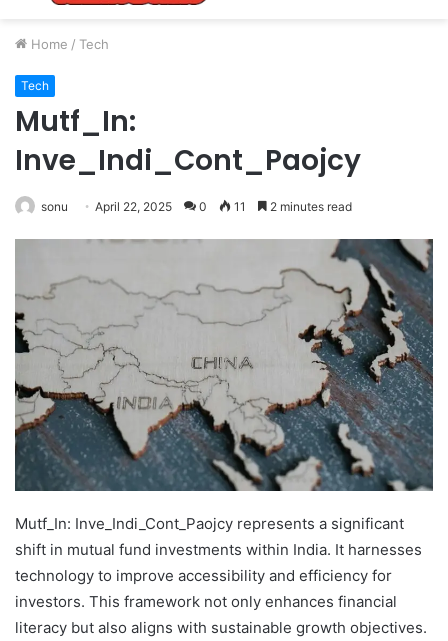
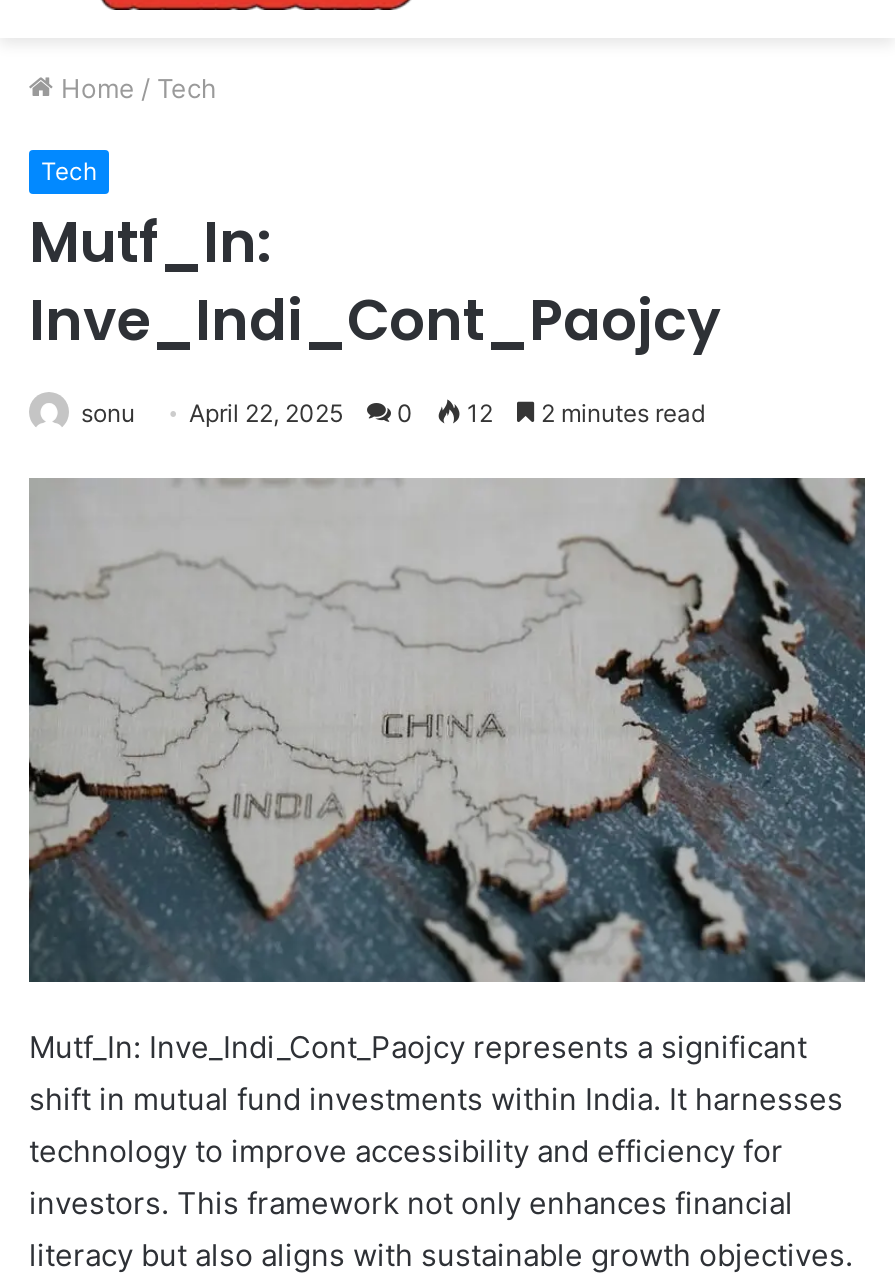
[41,199,352,214] sonu April 22, 2025 0 11 2 minutes read -> [81,399,705,429] sonu April 22, 2025 0 12 2 minutes read

